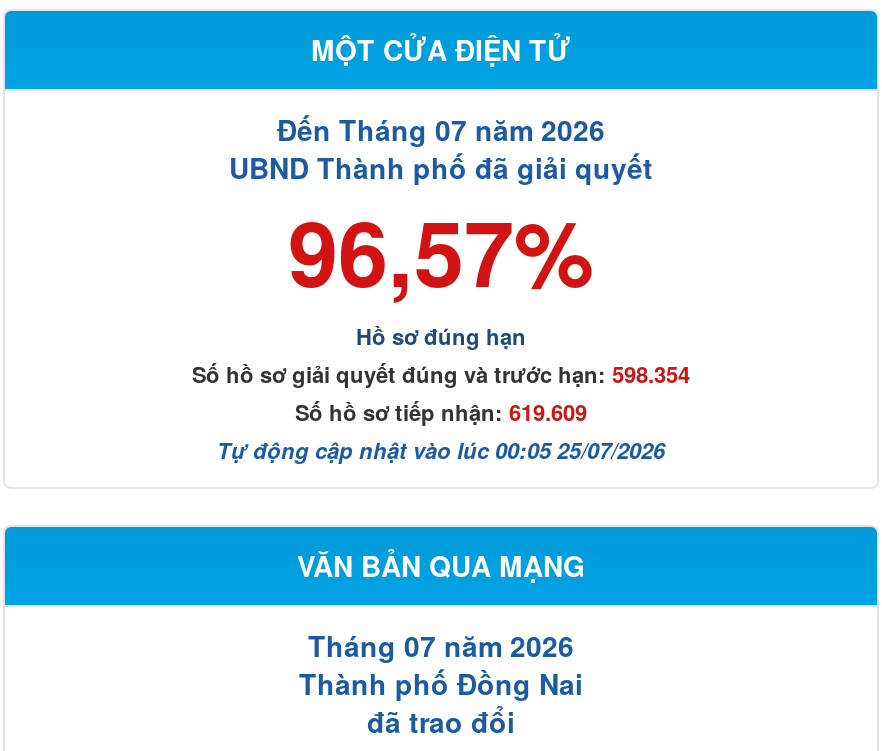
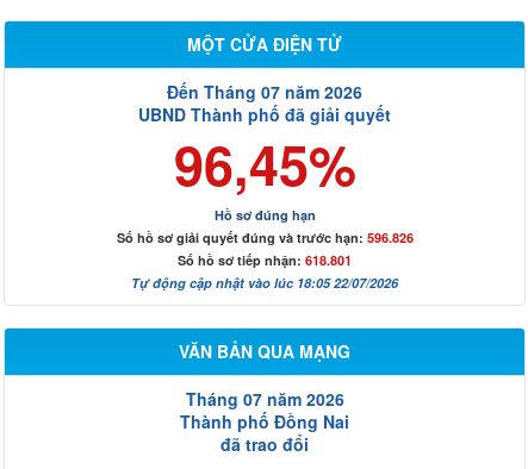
[288,185,594,315] 96,57% -> [173,125,356,203] 96,45%
[192,359,690,389] Số hồ sơ giải quyết đúng và trước hạn: 598.354 -> [116,229,413,247] Số hồ sơ giải quyết đúng và trước hạn: 596.826
[295,397,587,427] Số hồ sơ tiếp nhận: 619.609 -> [178,252,352,269] Số hồ sơ tiếp nhận: 618.801
[217,435,665,465] Tự động cập nhật vào lúc 00:05 25/07/2026 -> [131,274,398,292] Tự động cập nhật vào lúc 18:05 22/07/2026

